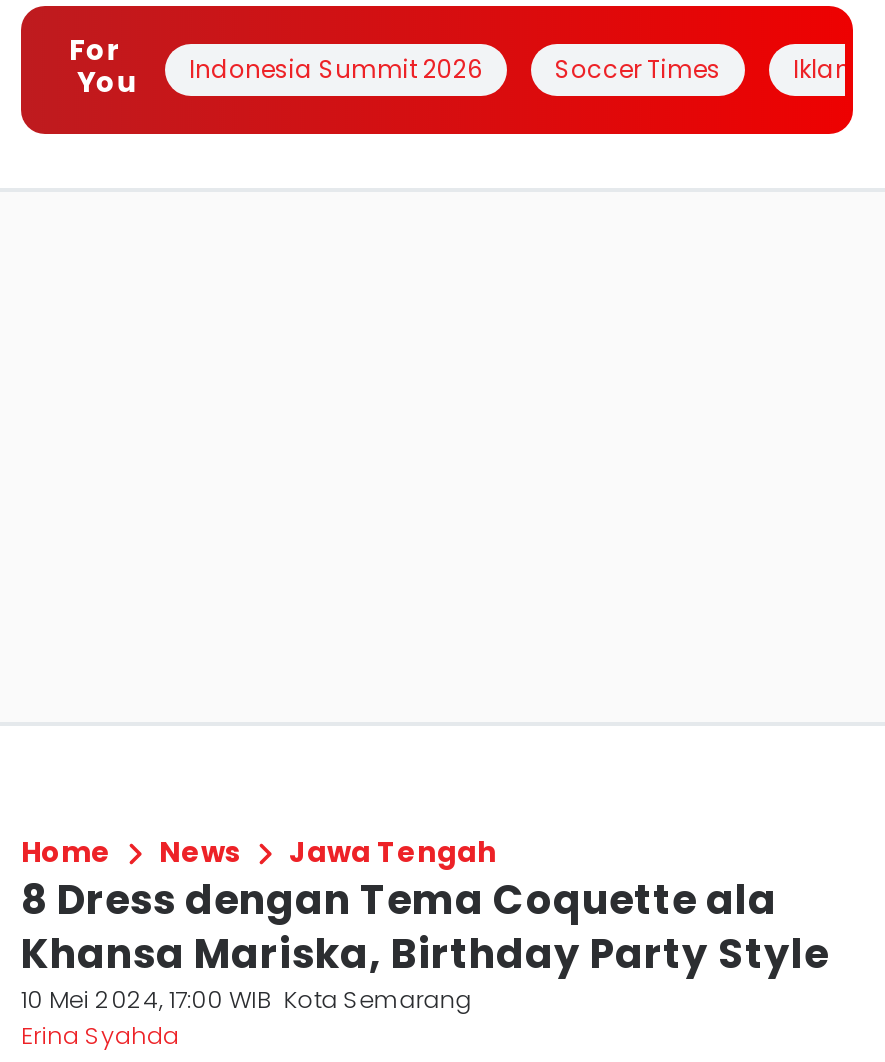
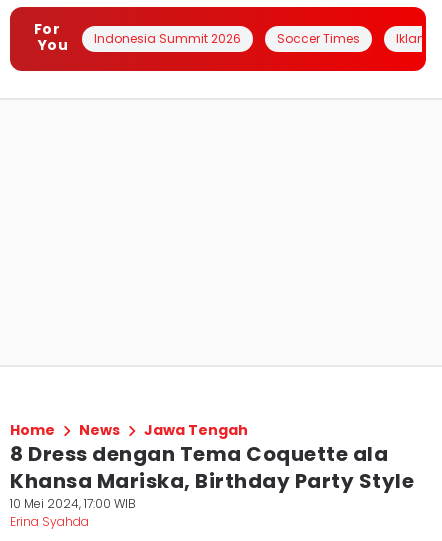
[21,982,471,1016] 10 Mei 2024, 17:00 WIB Kota Semarang -> [10,495,136,512] 10 Mei 2024, 17:00 WIB

